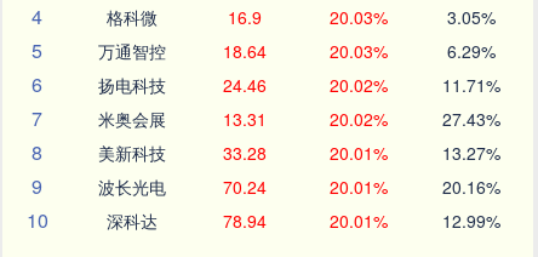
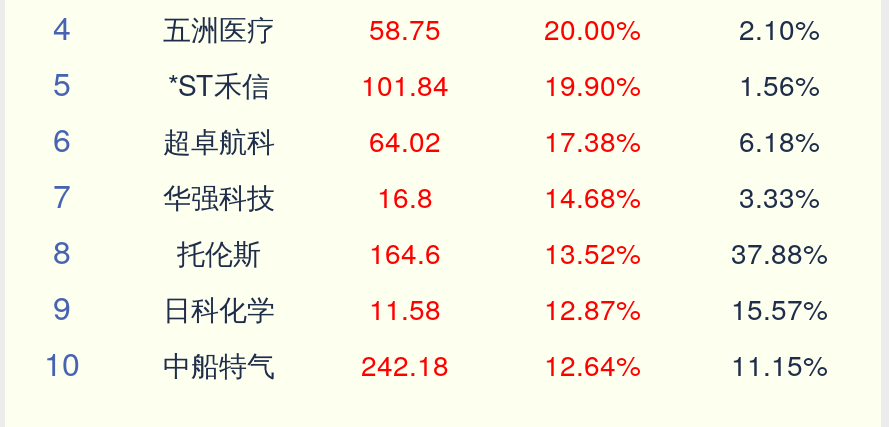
[107,5,496,30] 格科微 | 16.9 | 20.03% | 3.05% -> [163,9,819,49] 五洲医疗 | 58.75 | 20.00% | 2.10%
[98,39,496,64] 万通智控 | 18.64 | 20.03% | 6.29% -> [168,65,819,105] *ST禾信 | 101.84 | 19.90% | 1.56%
[98,73,500,97] 扬电科技 | 24.46 | 20.02% | 11.71% -> [163,121,819,161] 超卓航科 | 64.02 | 17.38% | 6.18%
[98,107,500,131] 米奥会展 | 13.31 | 20.02% | 27.43% -> [163,177,819,217] 华强科技 | 16.8 | 14.68% | 3.33%
[98,141,500,165] 美新科技 | 33.28 | 20.01% | 13.27% -> [177,233,827,273] 托伦斯 | 164.6 | 13.52% | 37.88%
[98,175,500,199] 波长光电 | 70.24 | 20.01% | 20.16% -> [163,289,827,329] 日科化学 | 11.58 | 12.87% | 15.57%
[107,209,500,233] 深科达 | 78.94 | 20.01% | 12.99% -> [163,345,827,385] 中船特气 | 242.18 | 12.64% | 11.15%

